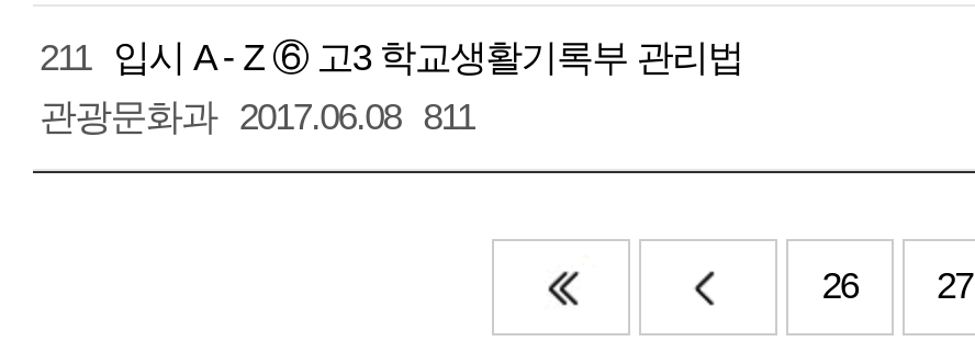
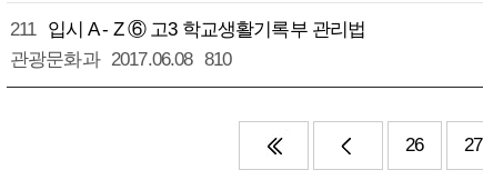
[40,96,474,138] 관광문화과 2017.06.08 811 -> [10,49,231,70] 관광문화과 2017.06.08 810

